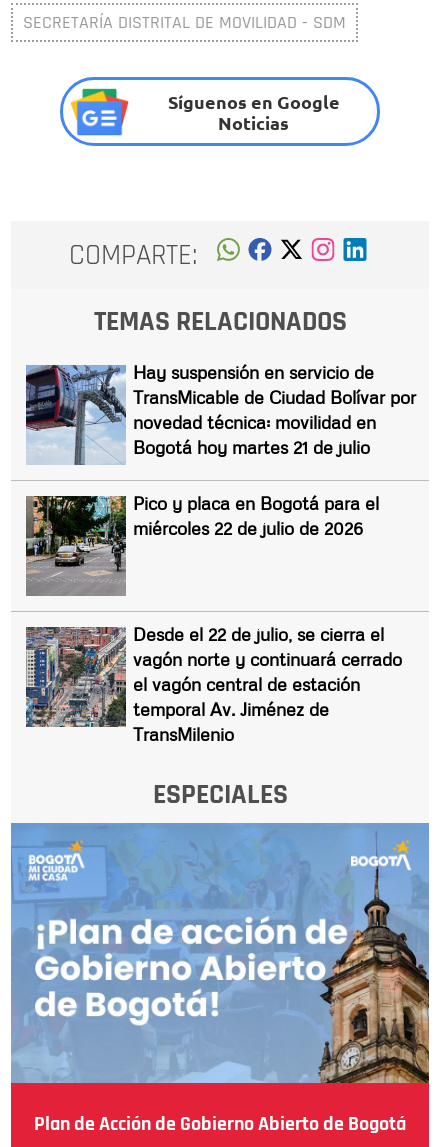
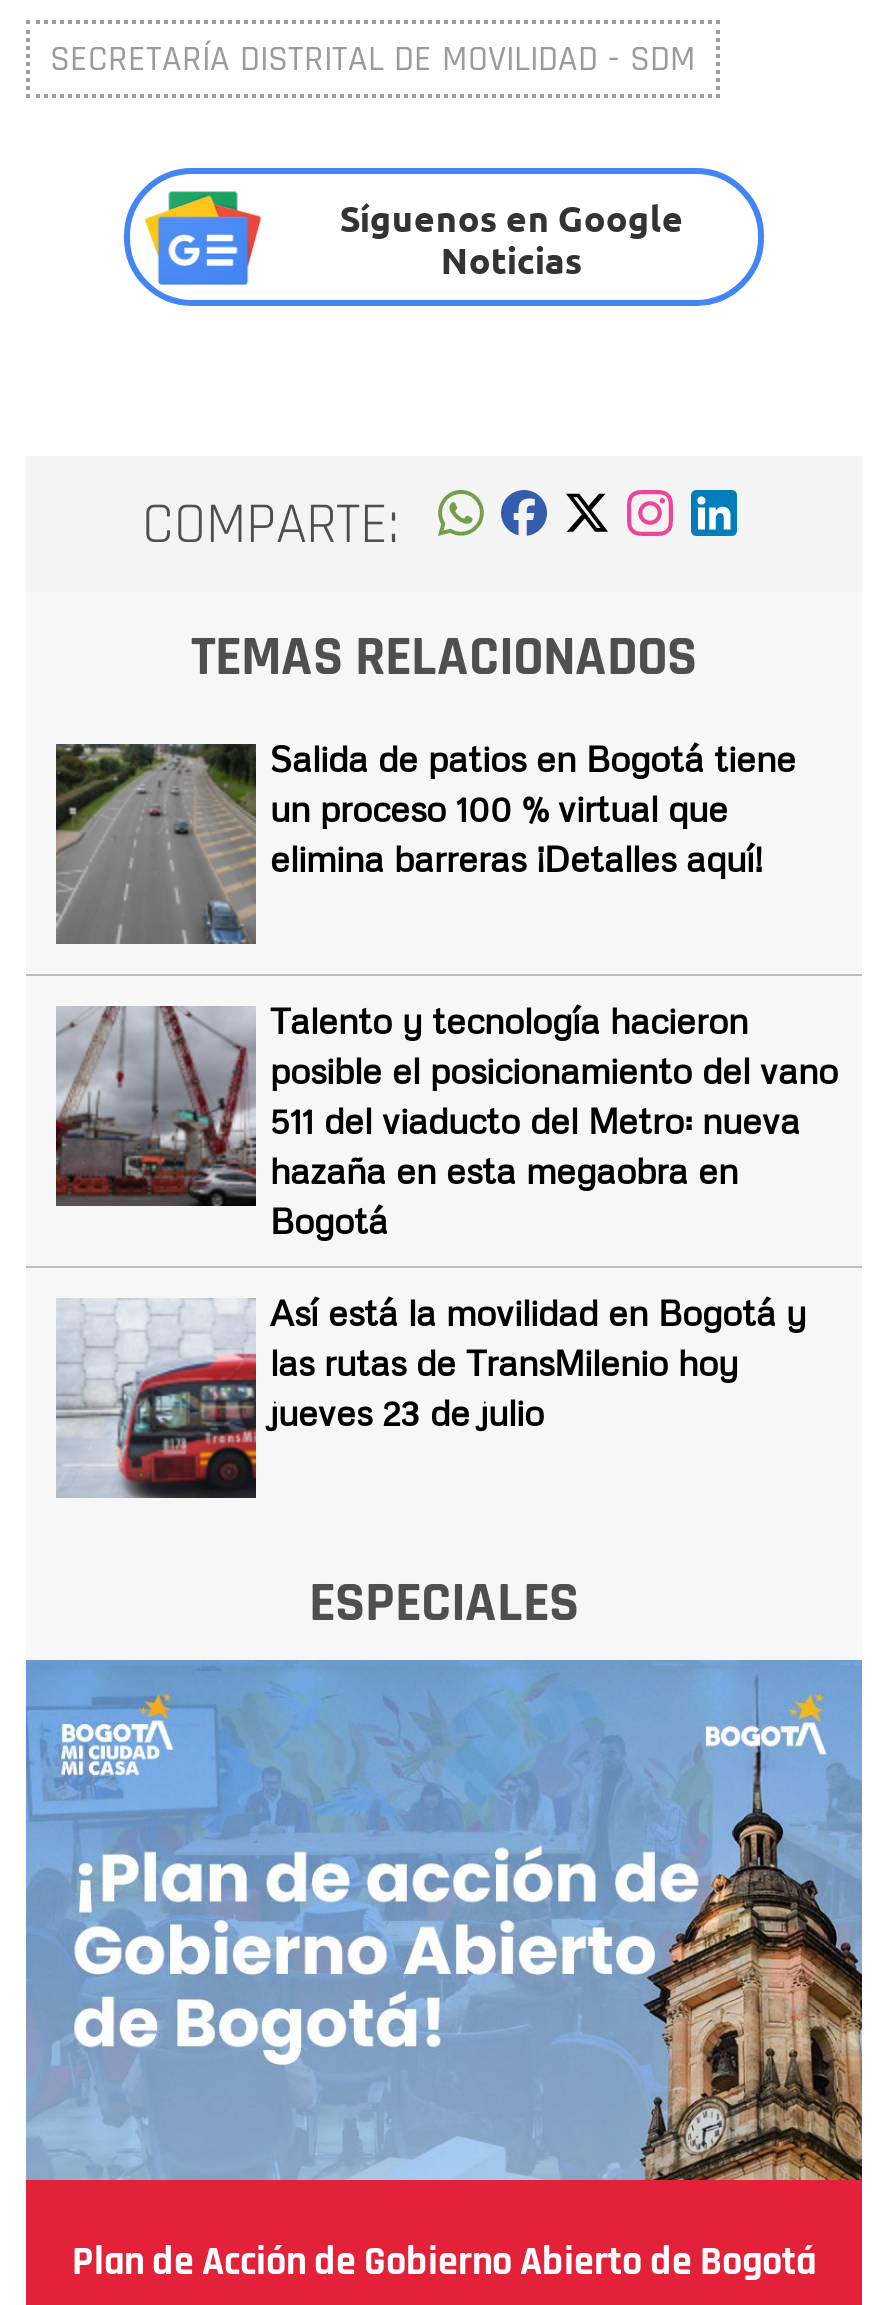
[25,361,416,465] [image] | Hay suspensión en servicio de | TransMicable de Ciudad Bolívar por | novedad técnica: movilidad en | Bogotá hoy martes 21 de julio -> [54,736,796,946] [image] | Salida de patios en Bogotá tiene | un proceso 100 % virtual que | elimina barreras ¡Detalles aquí!
[25,492,379,596] [image] | Pico y placa en Bogotá para el | miércoles 22 de julio de 2026 -> [54,998,838,1242] [image] | Talento y tecnología hacieron | posible el posicionamiento del vano | 511 del viaducto del Metro: nueva | hazaña en esta megaobra en | Bogotá
[25,623,402,745] [image] | Desde el 22 de julio, se cierra el | vagón norte y continuará cerrado | el vagón central de estación | temporal Av. Jiménez de | TransMilenio -> [56,1268,806,1500] [image] | Así está la movilidad en Bogotá y | las rutas de TransMilenio hoy | jueves 23 de julio

